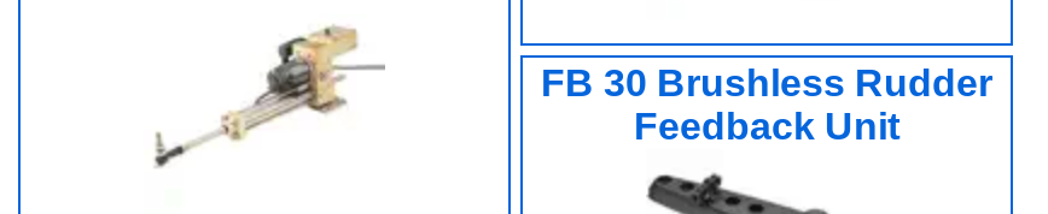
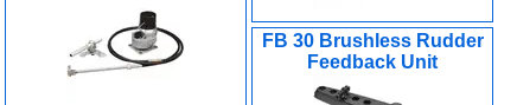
[146,22,385,168] [image] -> [66,9,185,81] [image]

